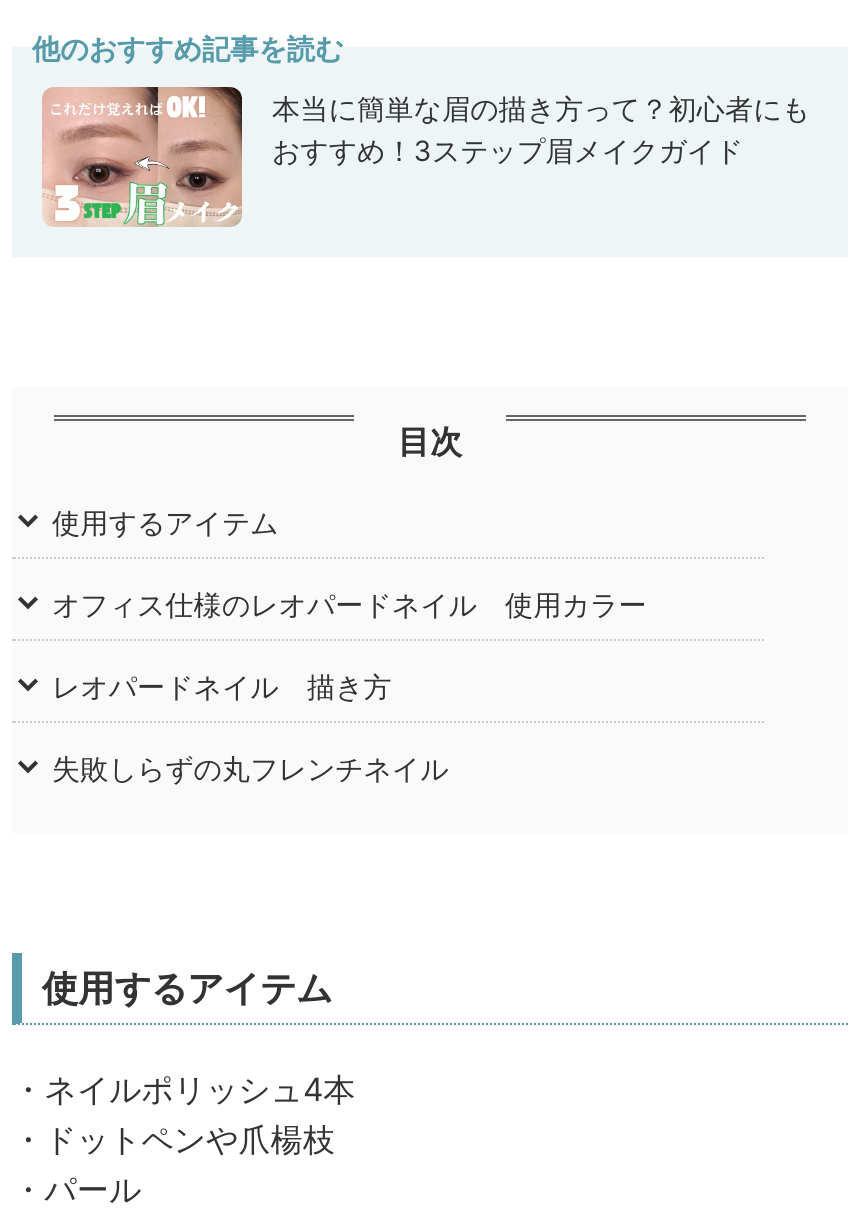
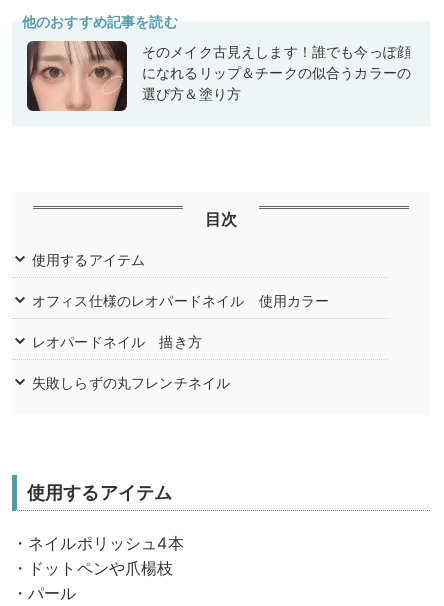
[42,85,810,227] [image] | 本当に簡単な眉の描き方って？初心者にも | おすすめ！3ステップ眉メイクガイド -> [26,40,411,112] [image] | そのメイク古見えします！誰でも今っぽ顔 | になれるリップ＆チークの似合うカラーの | 選び方＆塗り方

